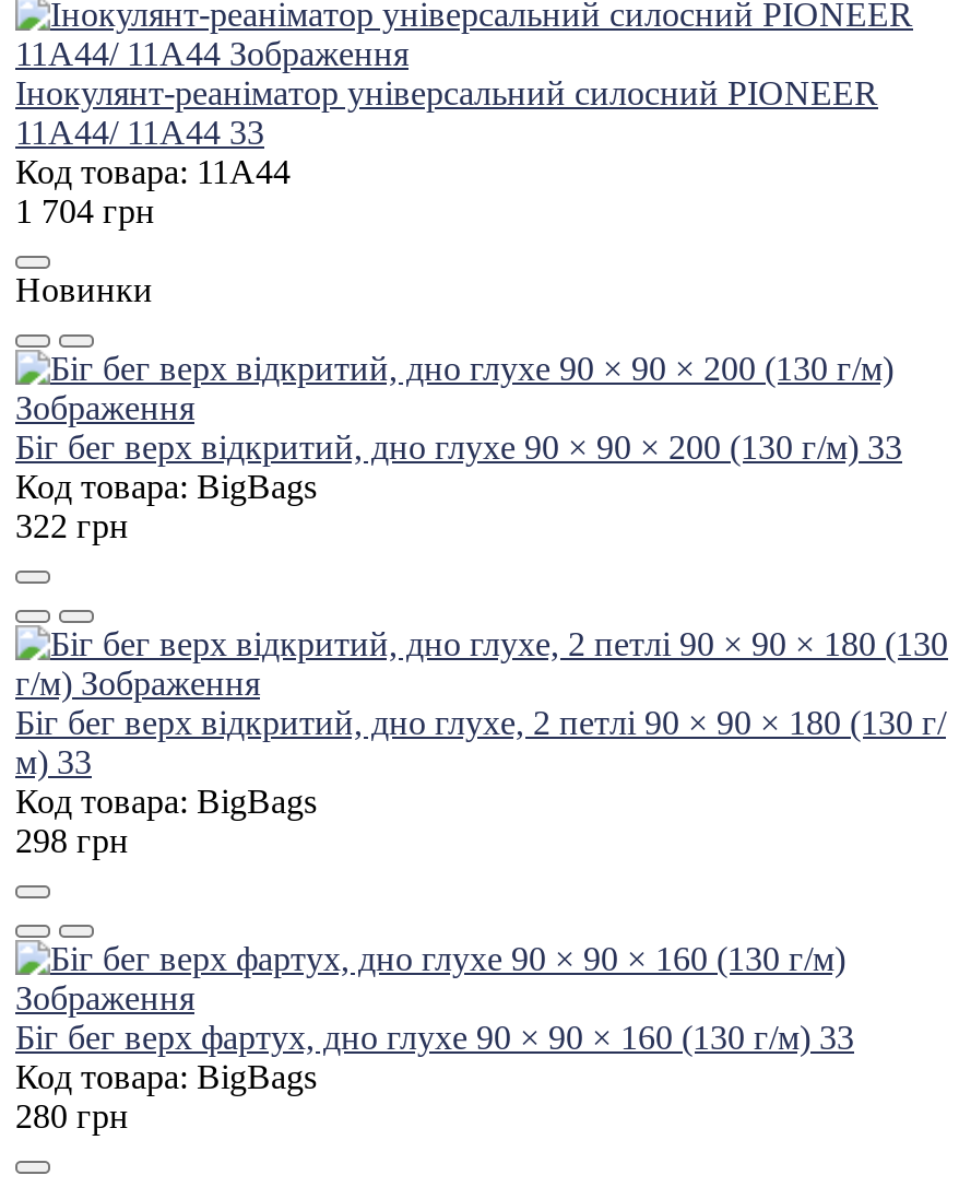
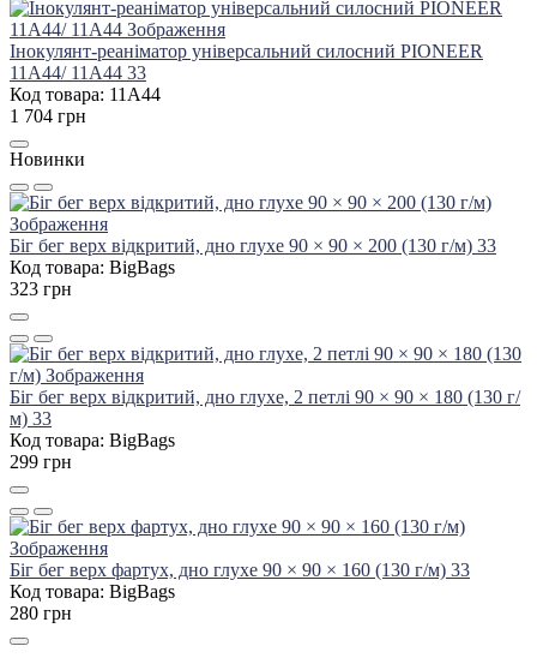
[15,506,129,543] 322 грн -> [10,278,72,298] 323 грн
[15,821,129,858] 298 грн -> [10,451,72,471] 299 грн

